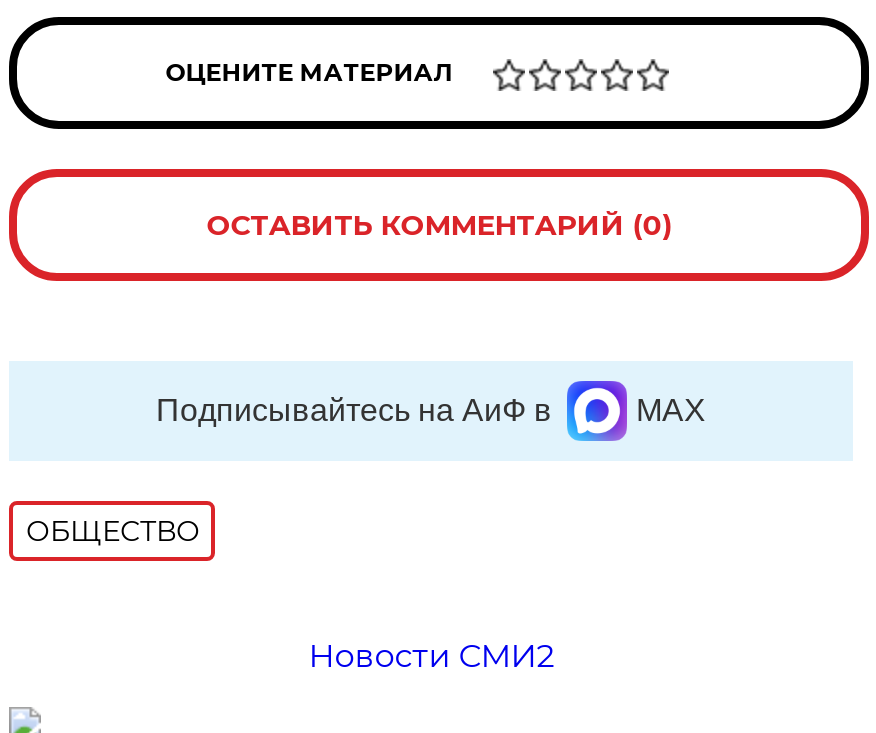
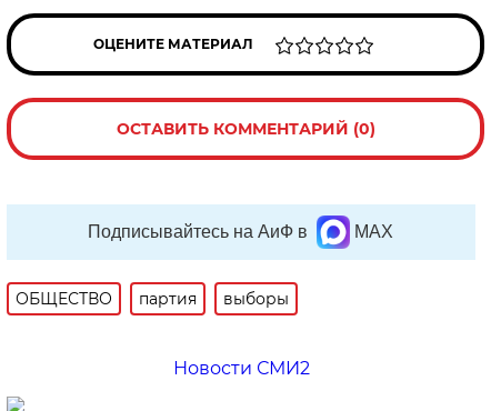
none -> [139,289,289,309] партия | выборы

